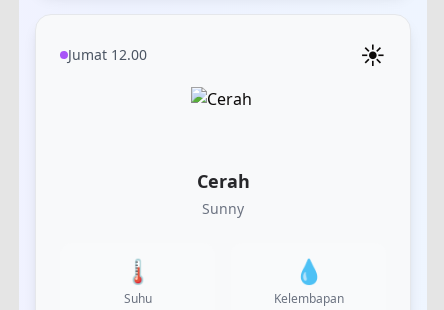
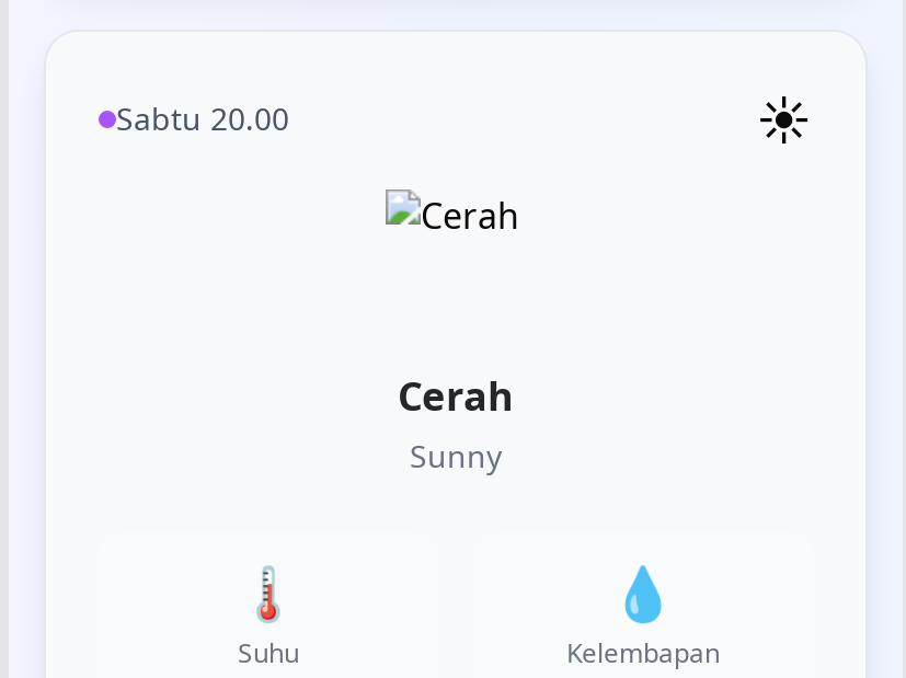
[68,45,147,64] Jumat 12.00 -> [116,97,289,139] Sabtu 20.00

